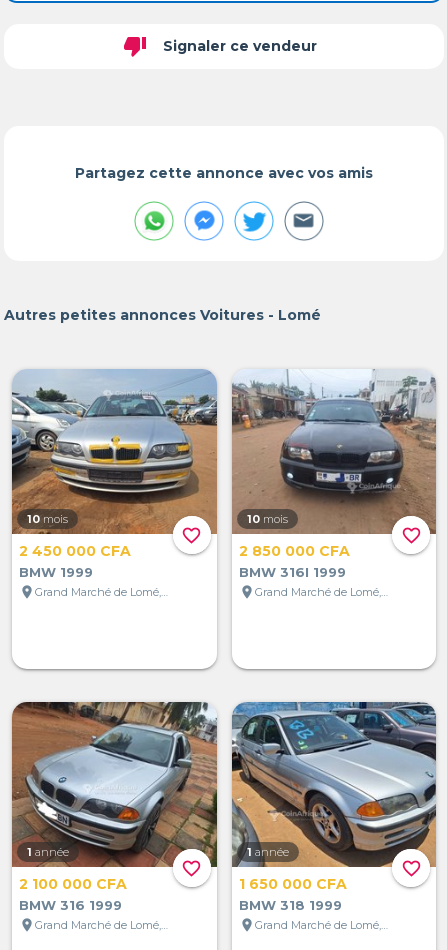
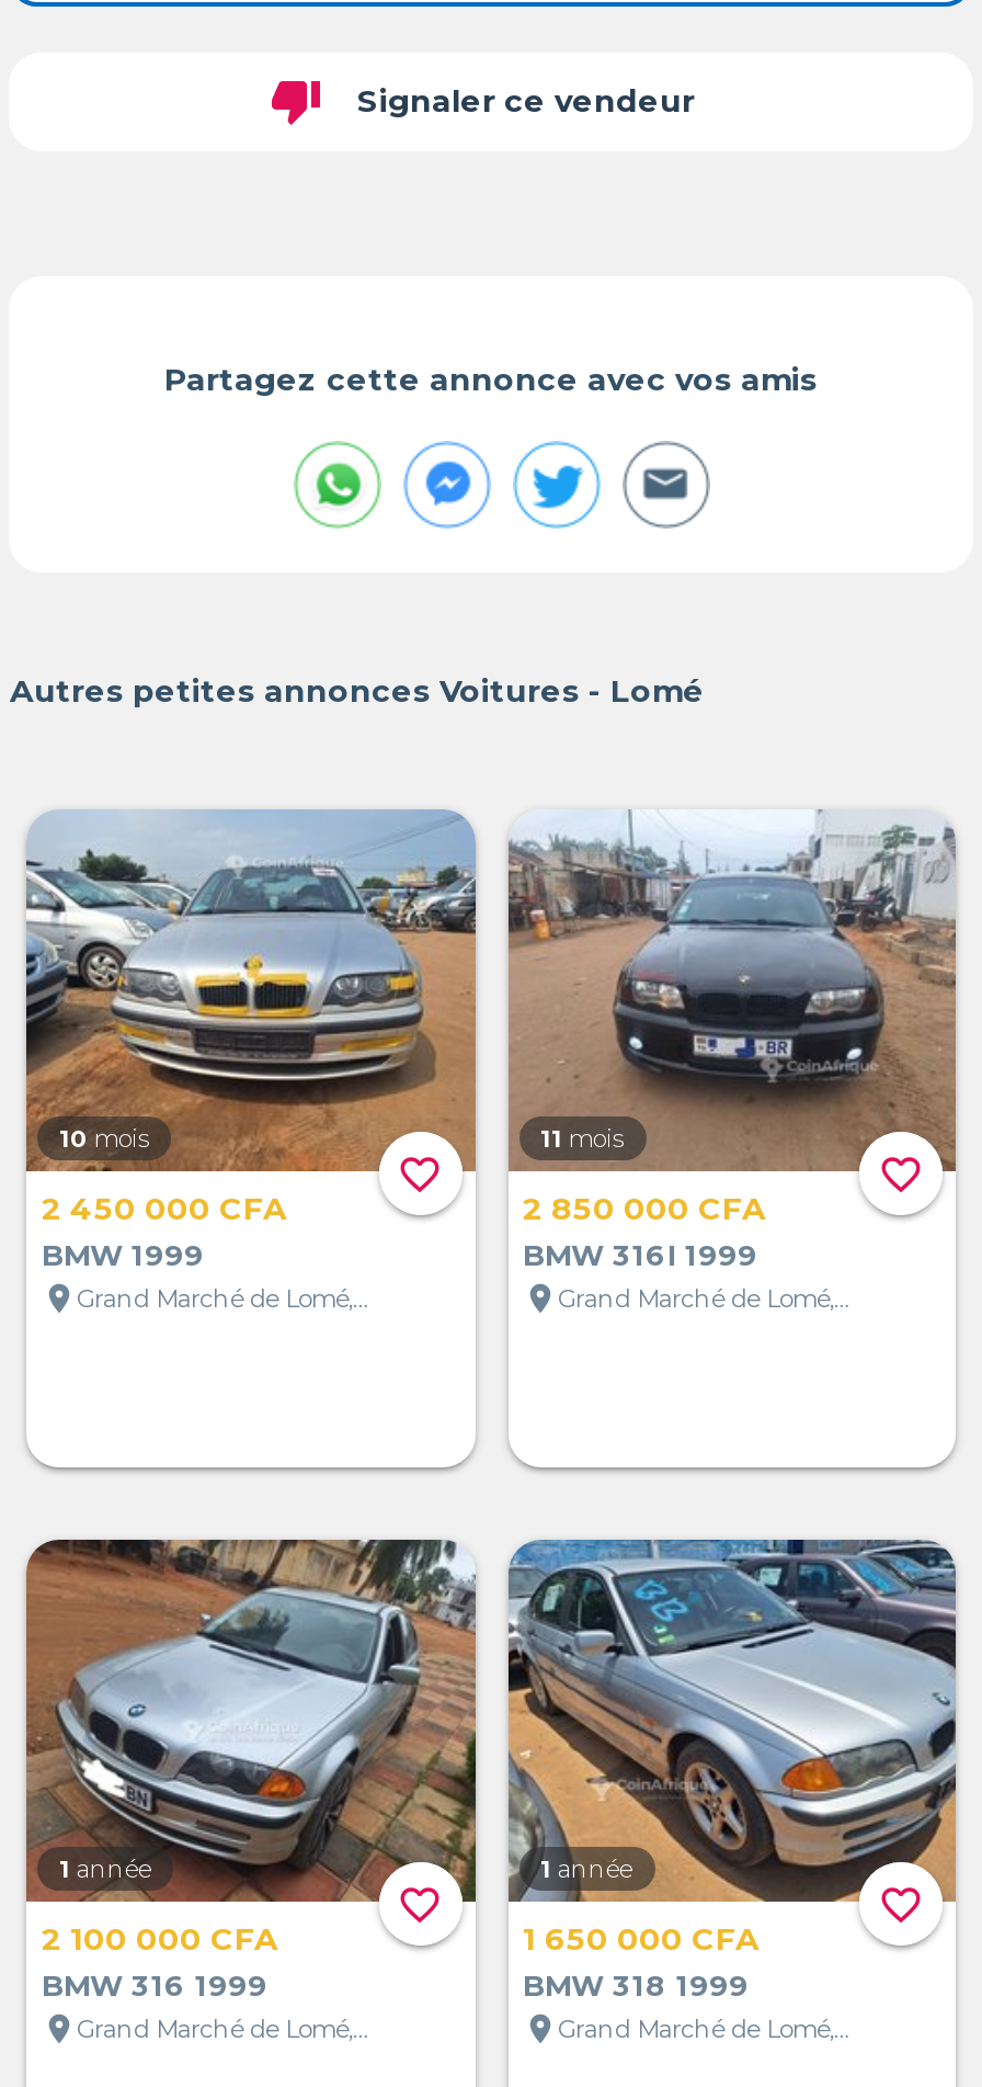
[246,512,287,526] 10 mois -> [540,1123,624,1154] 11 mois

